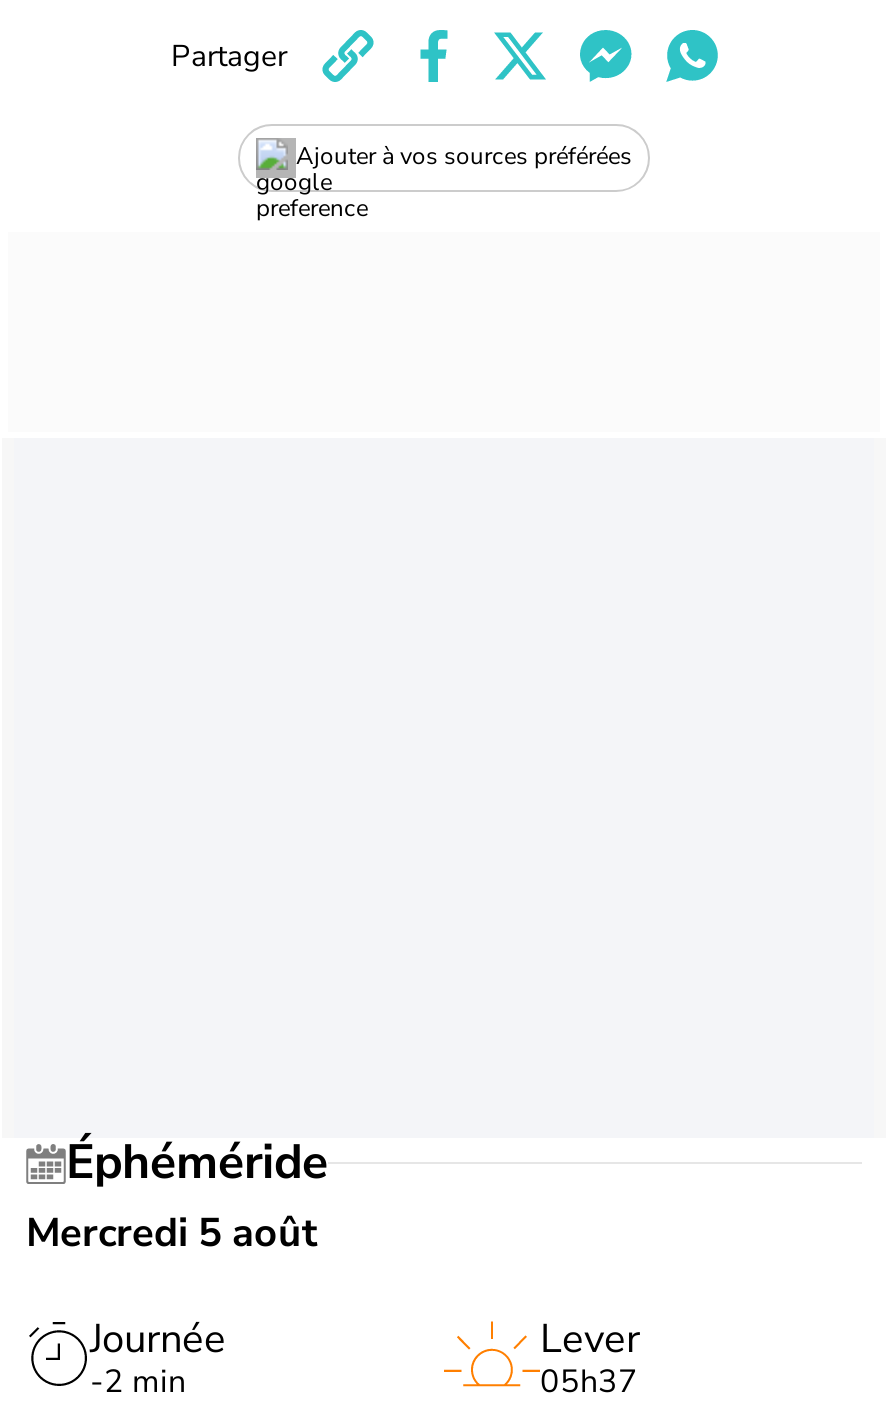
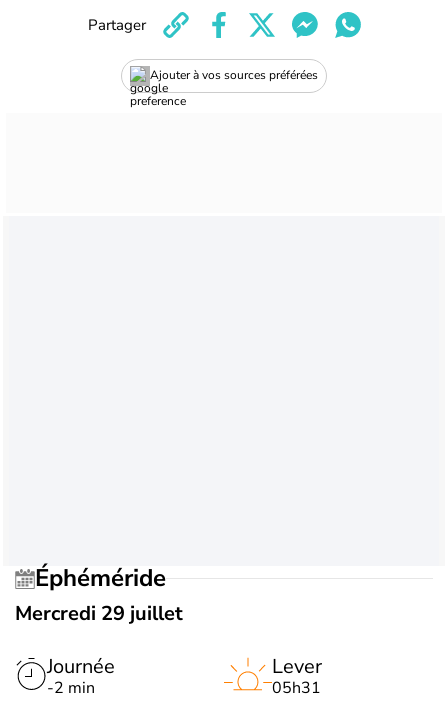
[26,1206,318,1260] Mercredi 5 août -> [15,600,183,627] Mercredi 29 juillet
[540,1360,638,1404] 05h37 -> [272,677,321,699] 05h31

